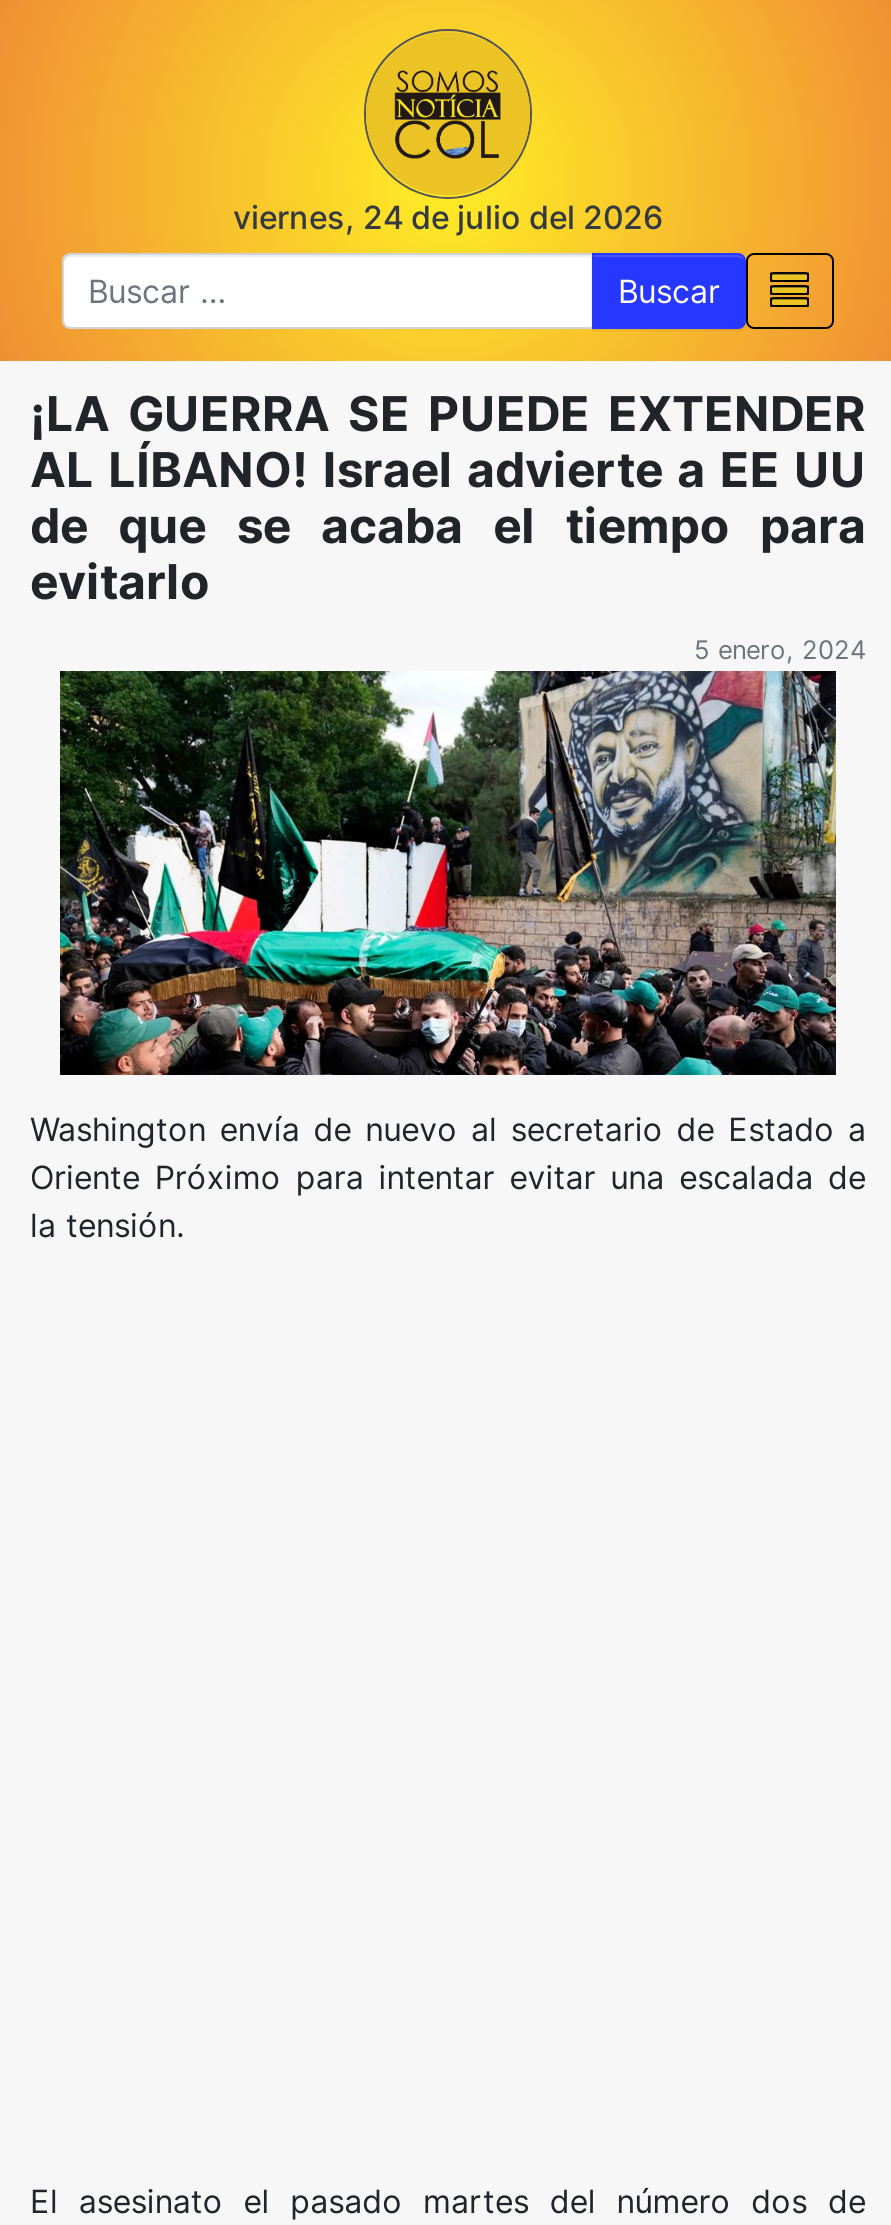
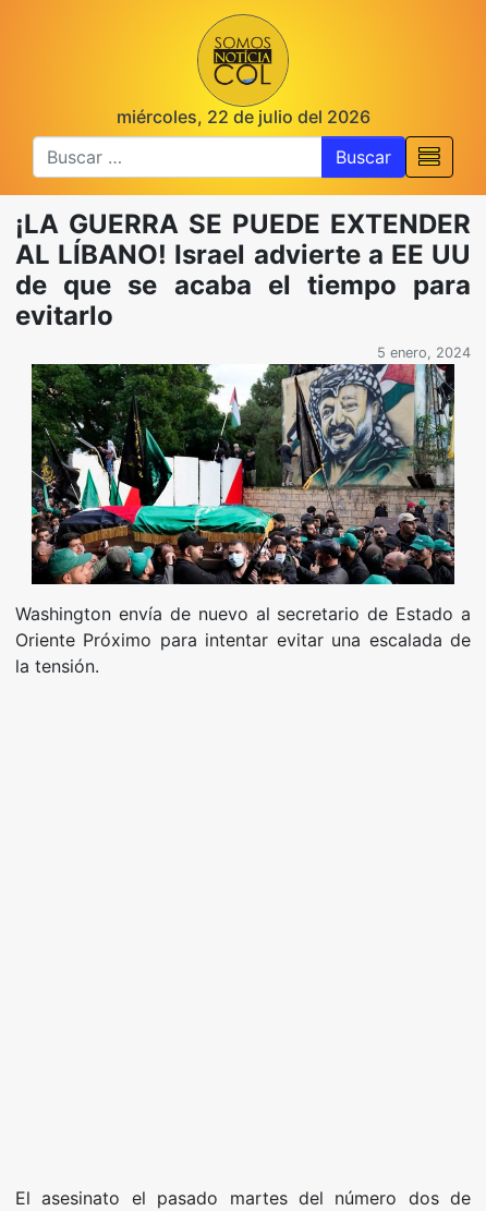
[233,197,663,237] viernes, 24 de julio del 2026 -> [116,106,370,128] miércoles, 22 de julio del 2026

